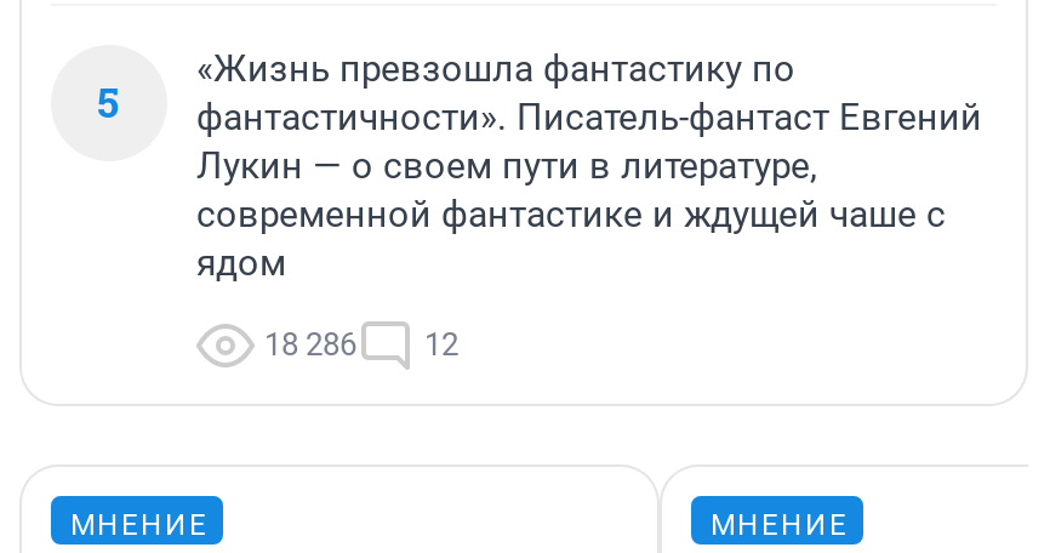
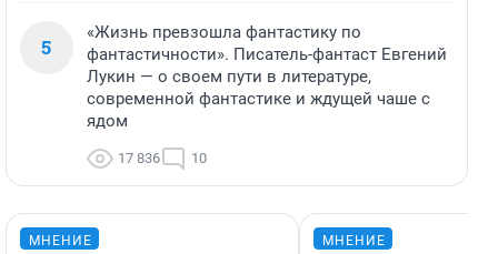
[264,326,356,363] 18 286 -> [118,150,160,166] 17 836
[424,326,458,363] 12 -> [191,150,207,166] 10

